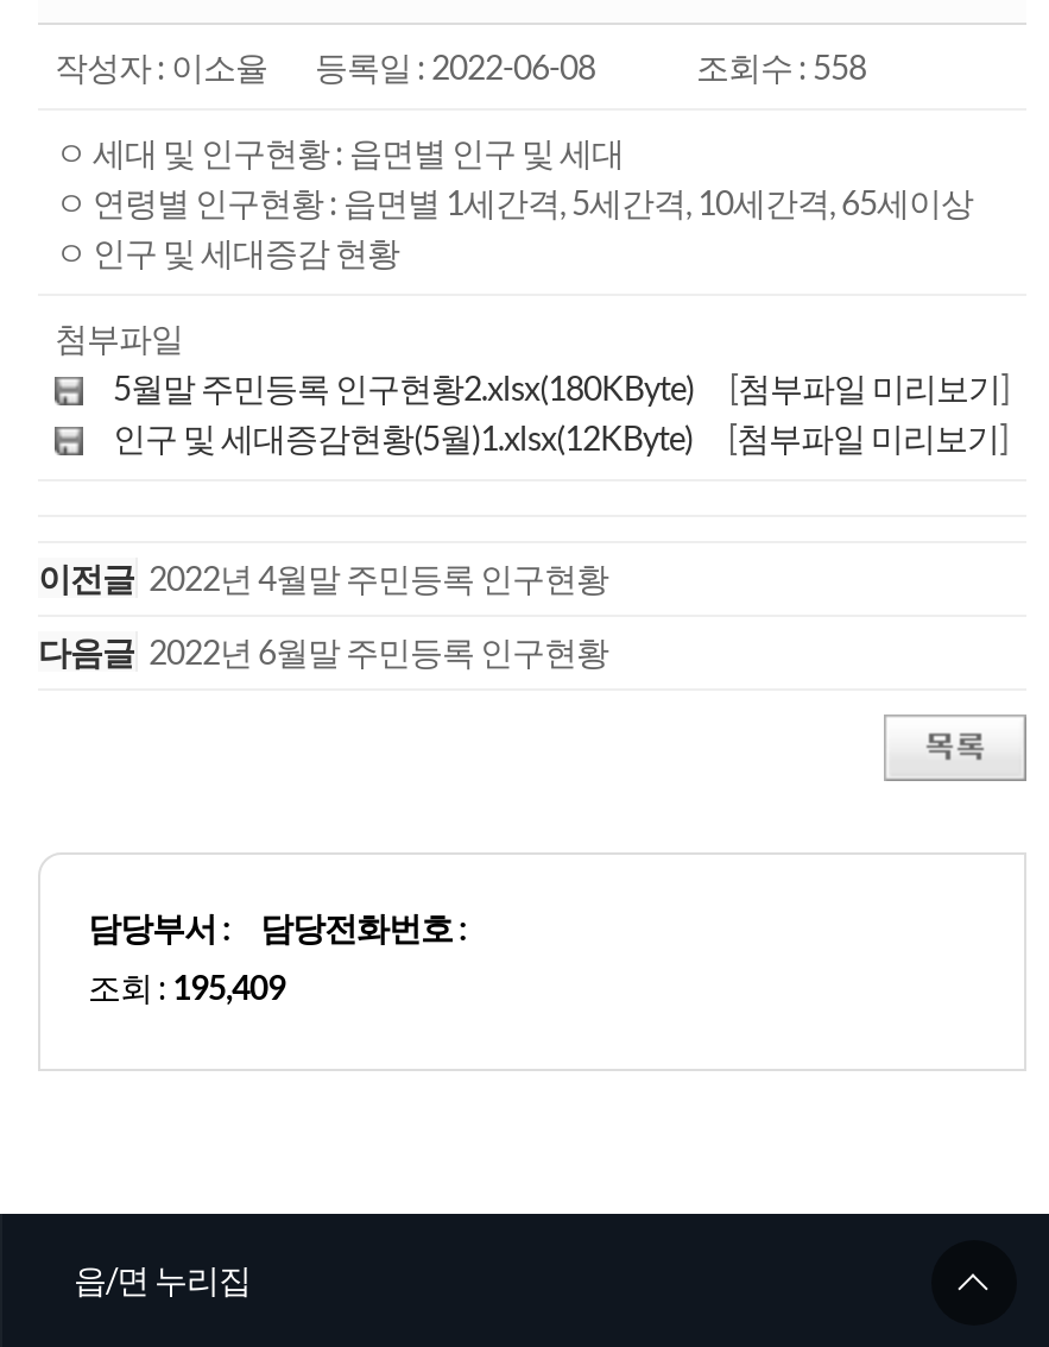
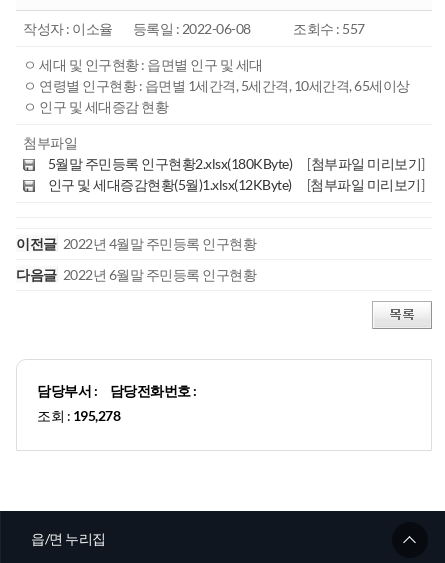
[696,46,866,87] 조회수 : 558 -> [293,20,364,37] 조회수 : 557
[88,967,285,1007] 조회 : 195,409 -> [37,407,120,424] 조회 : 195,278

